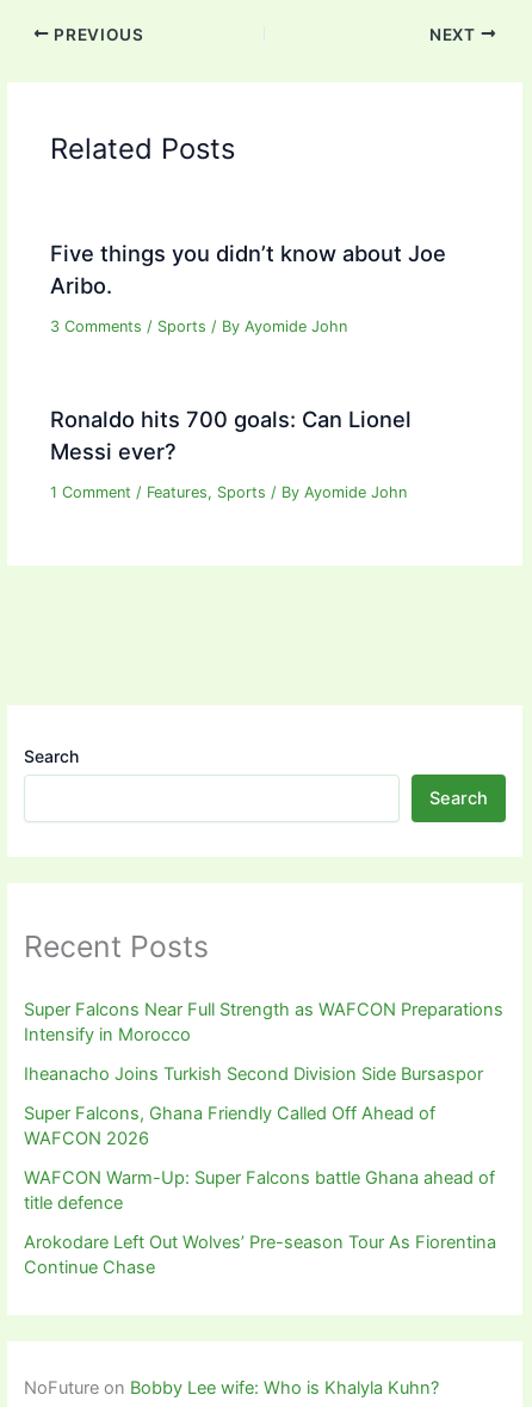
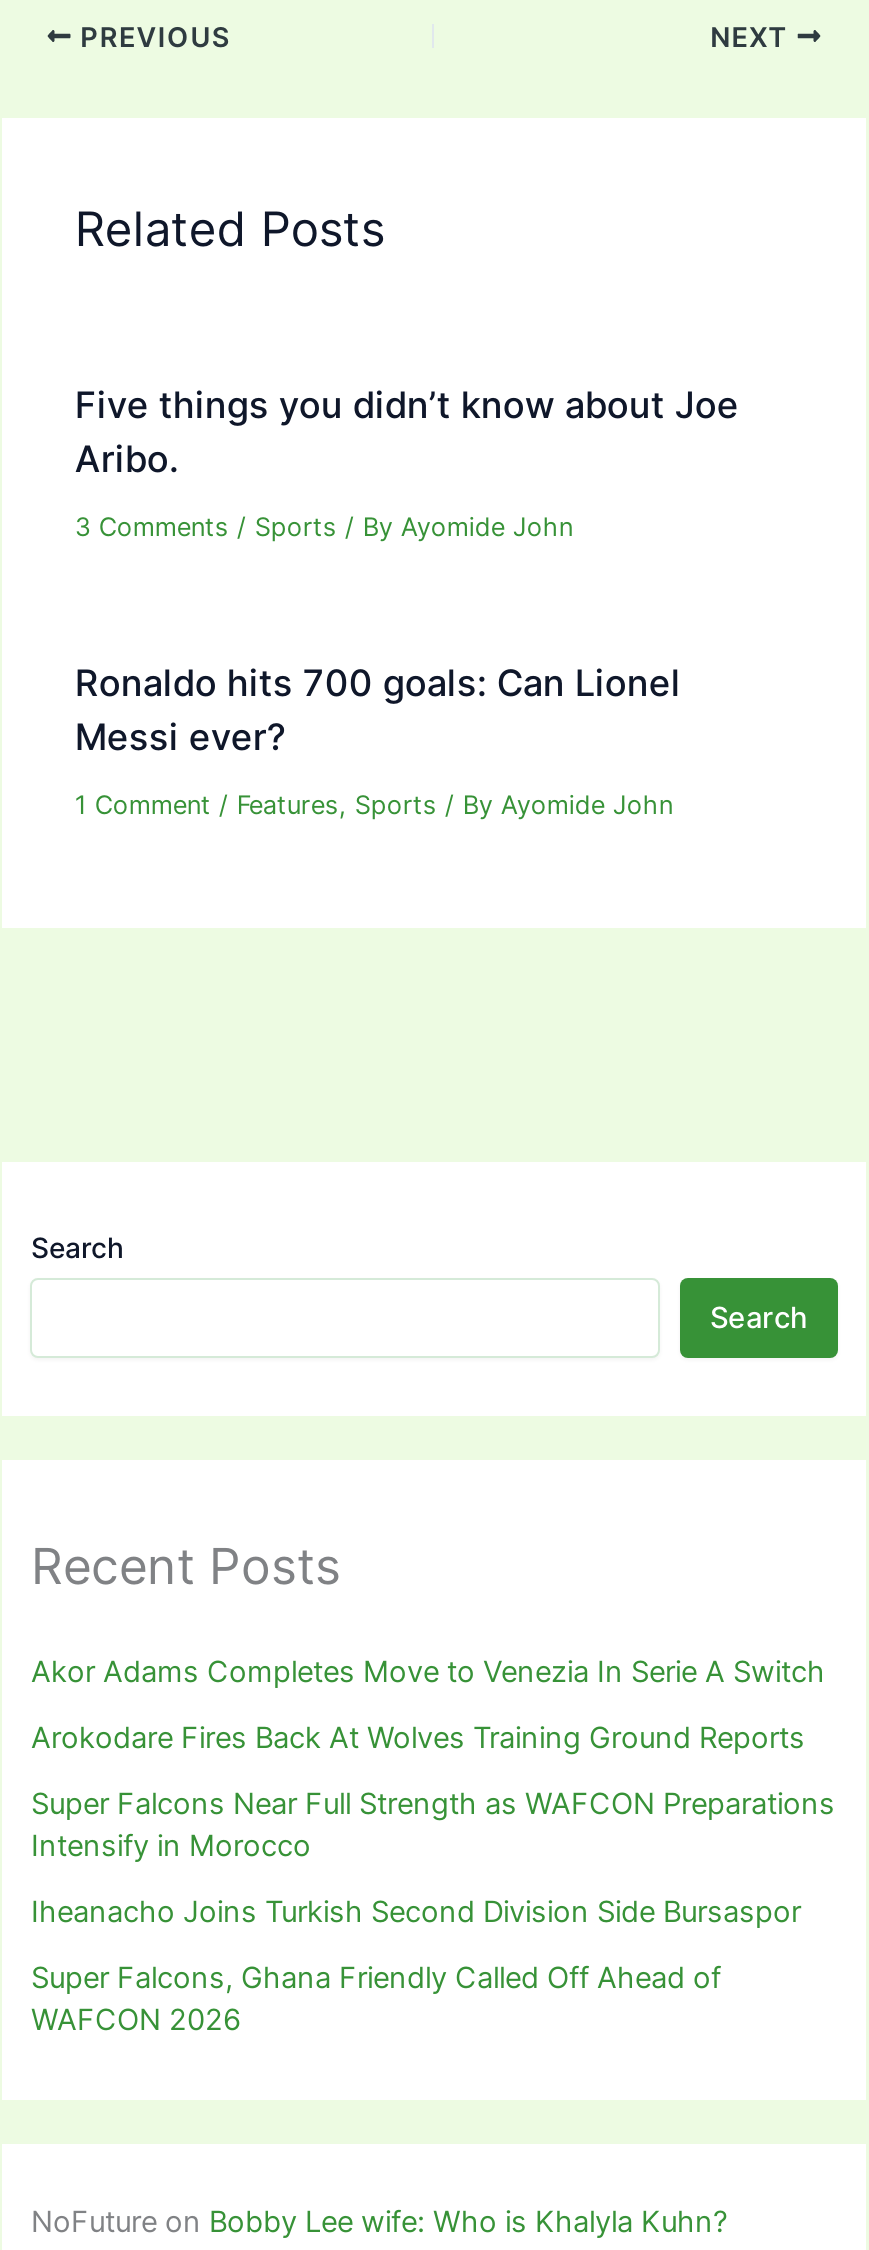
none -> [31,1654,825,1756] Akor Adams Completes Move to Venezia In Serie A Switch | Arokodare Fires Back At Wolves Training Ground Reports
moved [24,999,504,1149] -> [31,1786,835,2038]: Super Falcons Near Full Strength as WAFCON Preparations | Intensify in Morocco | Iheanacho Joins Turkish Second Division Side Bursaspor | Super Falcons, Ghana Friendly Called Off Ahead of | WAFCON 2026
[24,1167,497,1278] WAFCON Warm-Up: Super Falcons battle Ghana ahead of | title defence | Arokodare Left Out Wolves’ Pre-season Tour As Fiorentina | Continue Chase -> none

